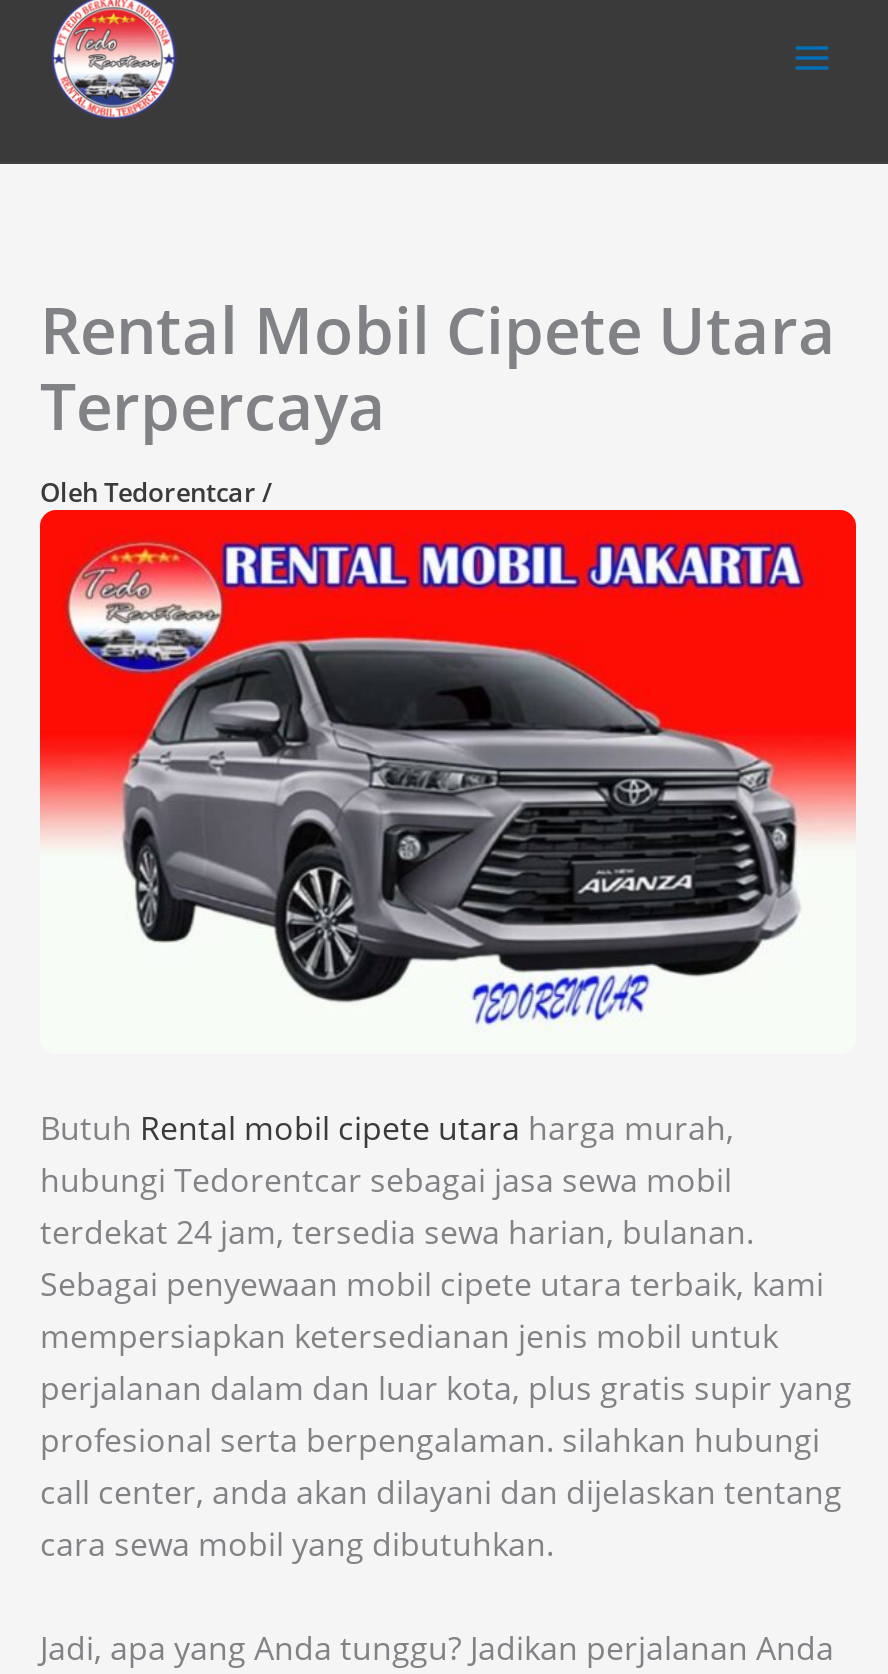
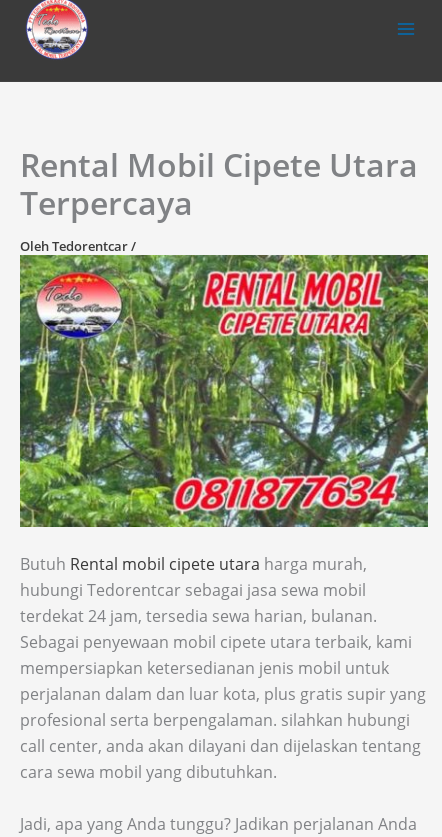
[38,508,858,1054] [image] -> [19,254,429,528] [image]

